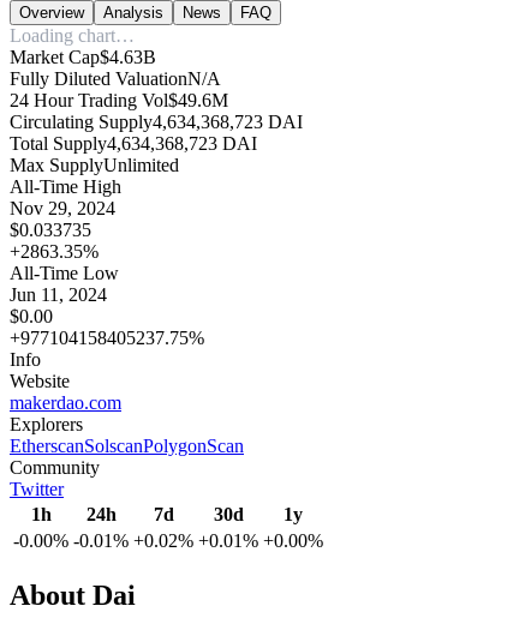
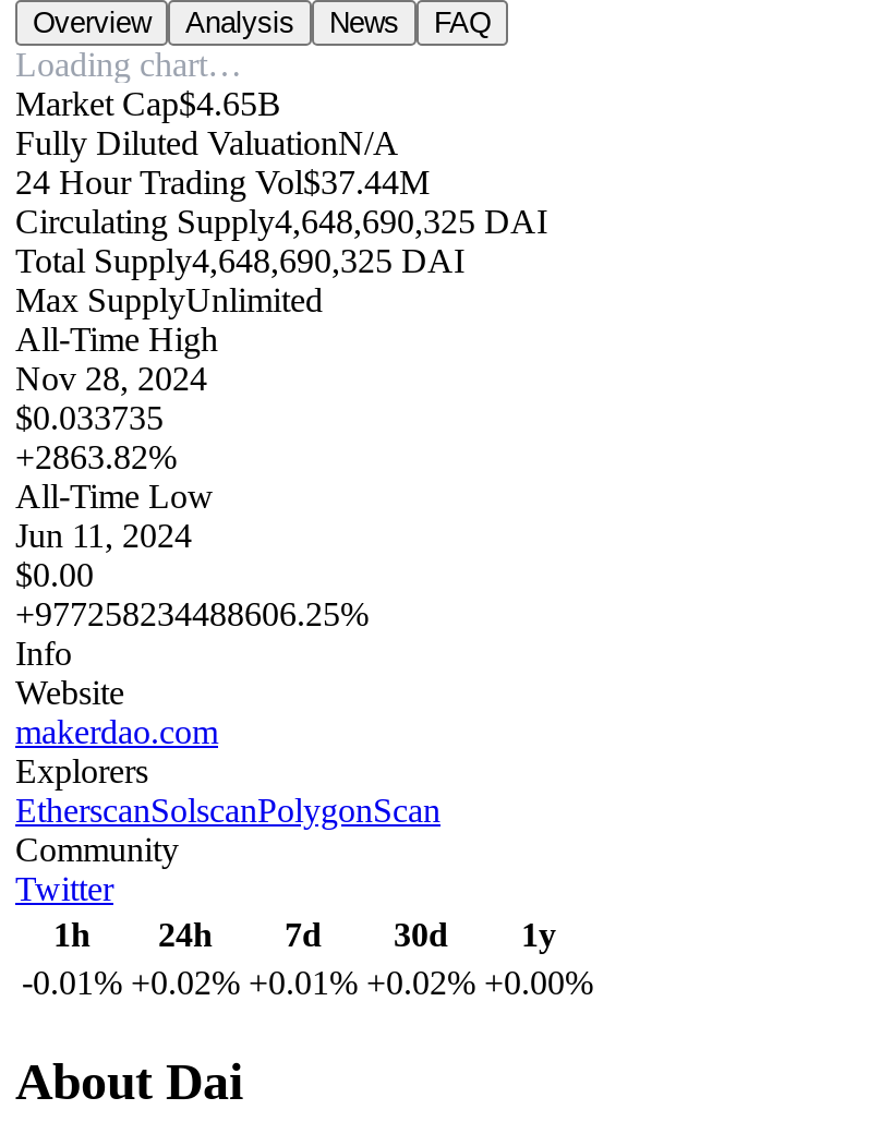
[10,47,156,67] Market Cap$4.63B -> [15,85,281,122] Market Cap$4.65B
[10,90,228,110] 24 Hour Trading Vol$49.6M -> [15,163,430,200] 24 Hour Trading Vol$37.44M
[10,111,303,132] Circulating Supply4,634,368,723 DAI -> [15,203,547,240] Circulating Supply4,648,690,325 DAI
[10,133,257,153] Total Supply4,634,368,723 DAI -> [15,242,464,279] Total Supply4,648,690,325 DAI
[10,198,115,218] Nov 29, 2024 -> [15,360,207,397] Nov 28, 2024
[10,241,99,261] +2863.35% -> [15,438,177,475] +2863.82%
[10,327,204,348] +977104158405237.75% -> [15,595,369,632] +977258234488606.25%
[13,530,323,551] -0.00% -0.01% +0.02% +0.01% +0.00% -> [22,964,593,1001] -0.01% +0.02% +0.01% +0.02% +0.00%

